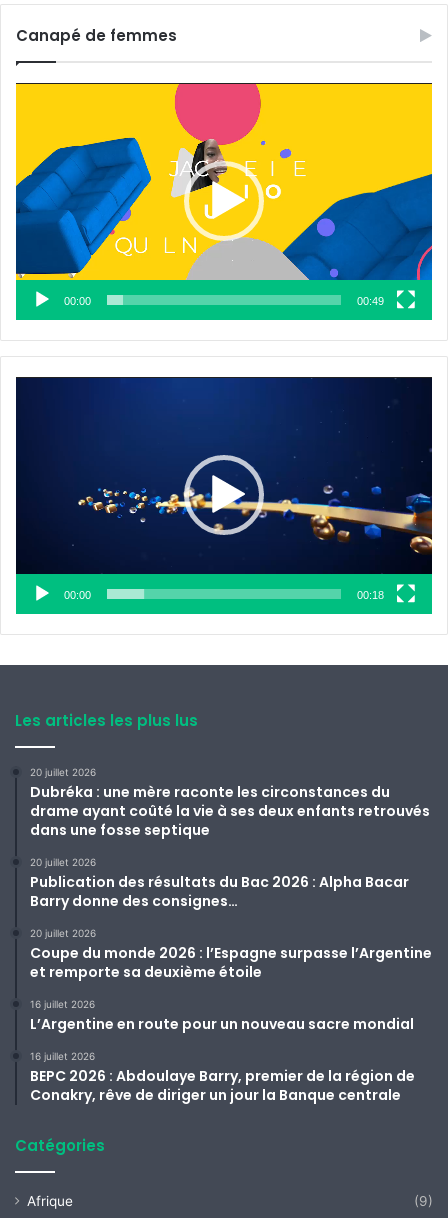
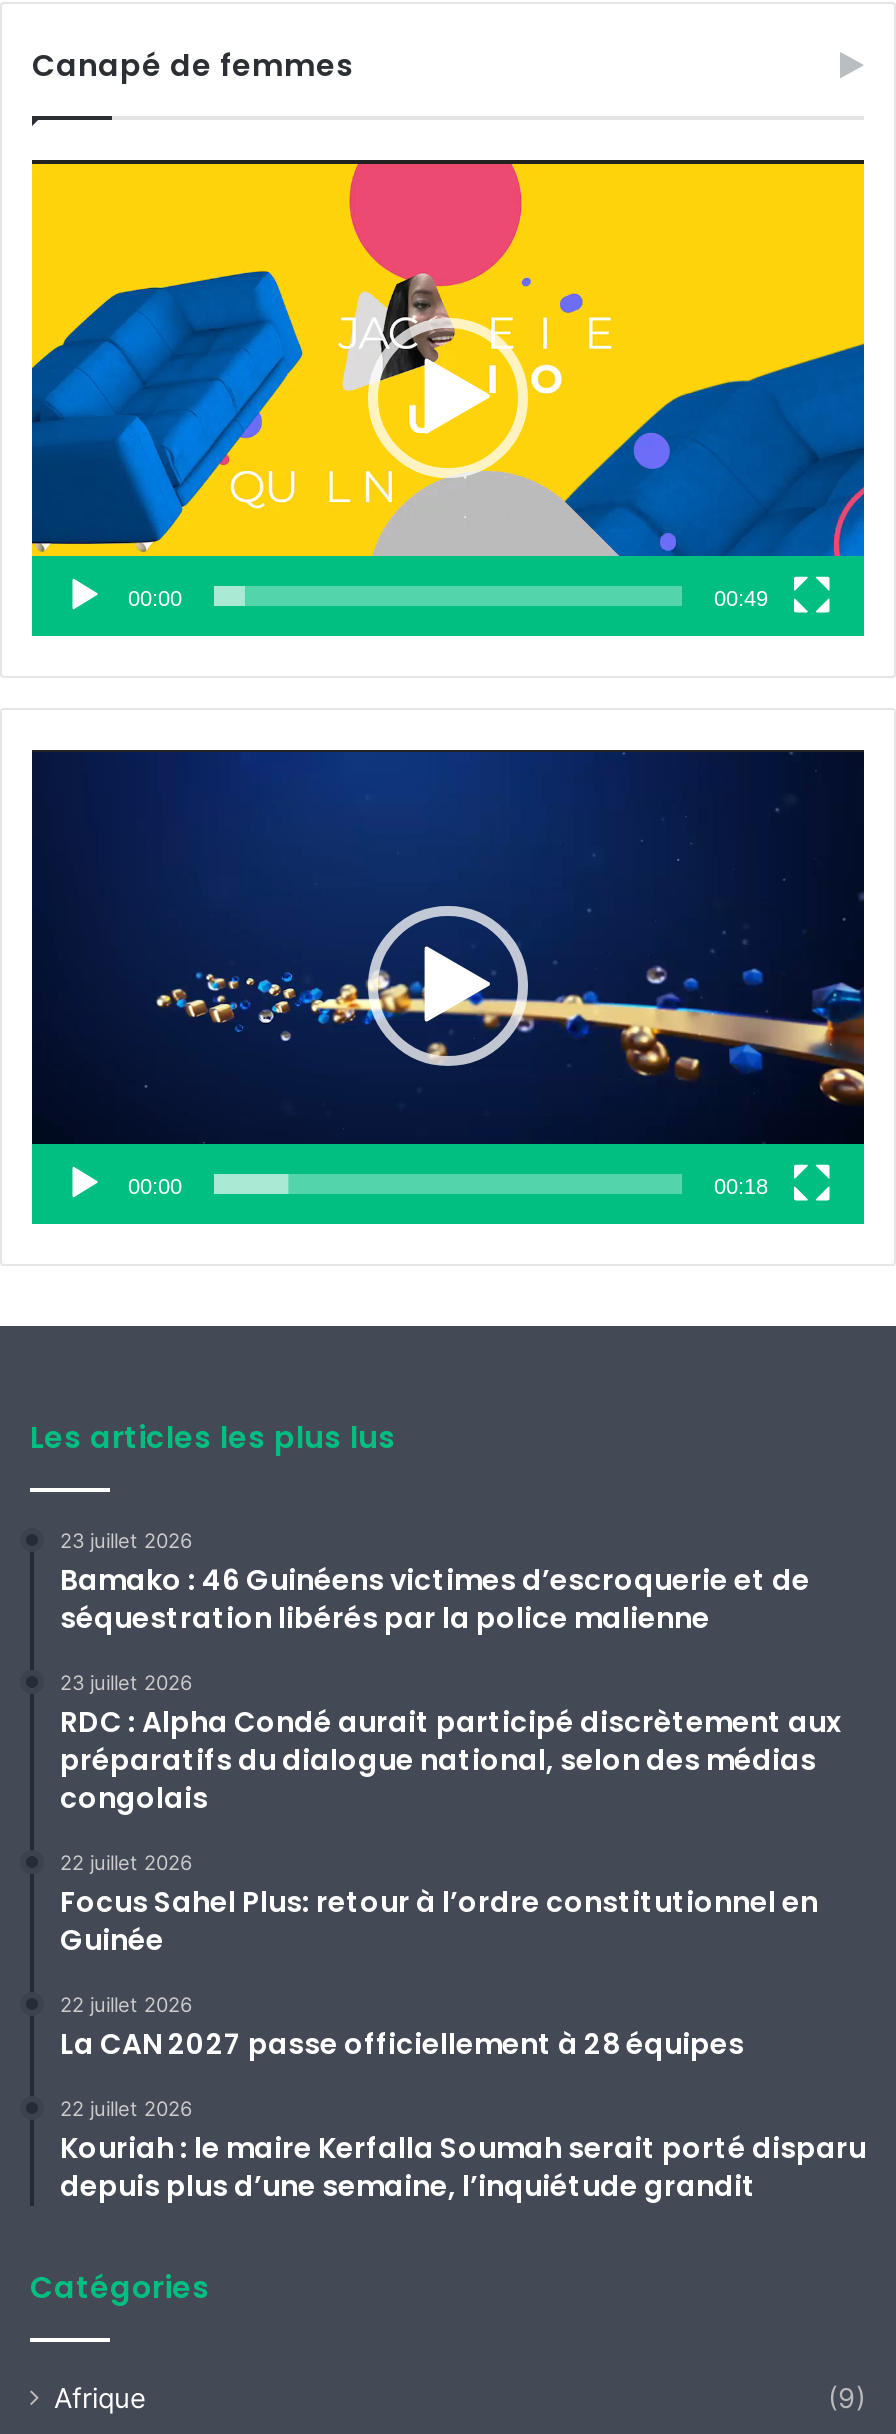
[30,766,430,840] 20 juillet 2026 | Dubréka : une mère raconte les circonstances du | drame ayant coûté la vie à ses deux enfants retrouvés | dans une fosse septique -> [60,1528,810,1638] 23 juillet 2026 | Bamako : 46 Guinéens victimes d’escroquerie et de | séquestration libérés par la police malienne
[30,856,409,911] 20 juillet 2026 | Publication des résultats du Bac 2026 : Alpha Bacar | Barry donne des consignes… -> [60,1670,842,1818] 23 juillet 2026 | RDC : Alpha Condé aurait participé discrètement aux | préparatifs du dialogue national, selon des médias | congolais
[30,927,432,982] 20 juillet 2026 | Coupe du monde 2026 : l’Espagne surpasse l’Argentine | et remporte sa deuxième étoile -> [60,1850,818,1960] 22 juillet 2026 | Focus Sahel Plus: retour à l’ordre constitutionnel en | Guinée
[30,998,414,1034] 16 juillet 2026 | L’Argentine en route pour un nouveau sacre mondial -> [60,1992,744,2064] 22 juillet 2026 | La CAN 2027 passe officiellement à 28 équipes
[30,1050,415,1105] 16 juillet 2026 | BEPC 2026 : Abdoulaye Barry, premier de la région de | Conakry, rêve de diriger un jour la Banque centrale -> [60,2096,866,2206] 22 juillet 2026 | Kouriah : le maire Kerfalla Soumah serait porté disparu | depuis plus d’une semaine, l’inquiétude grandit

